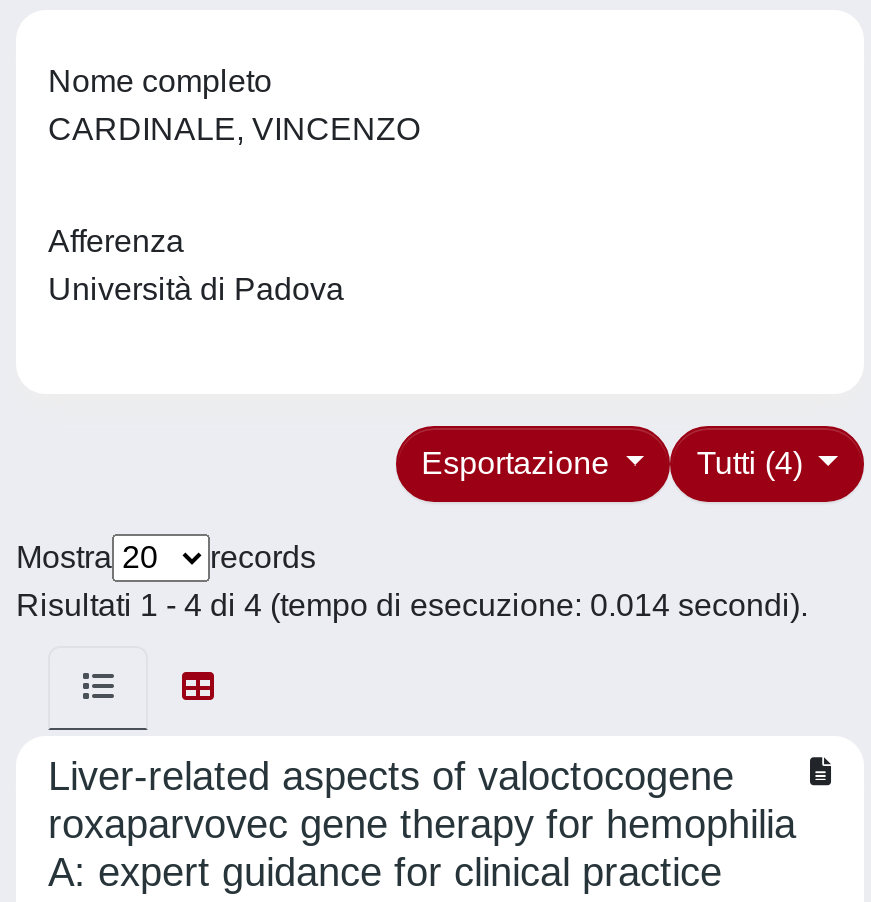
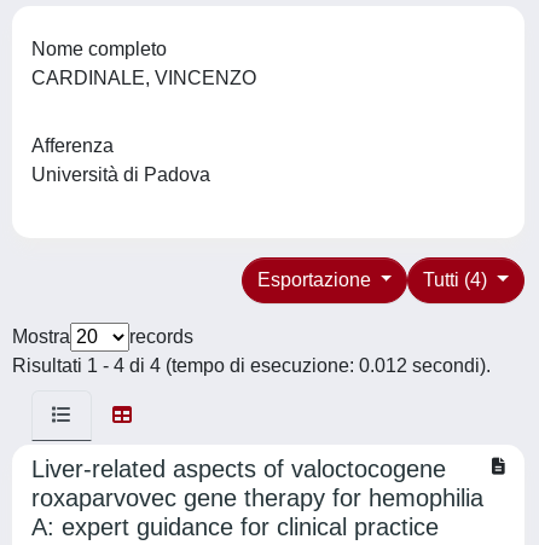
[16,588,808,622] Risultati 1 - 4 di 4 (tempo di esecuzione: 0.014 secondi). -> [12,355,491,376] Risultati 1 - 4 di 4 (tempo di esecuzione: 0.012 secondi).

